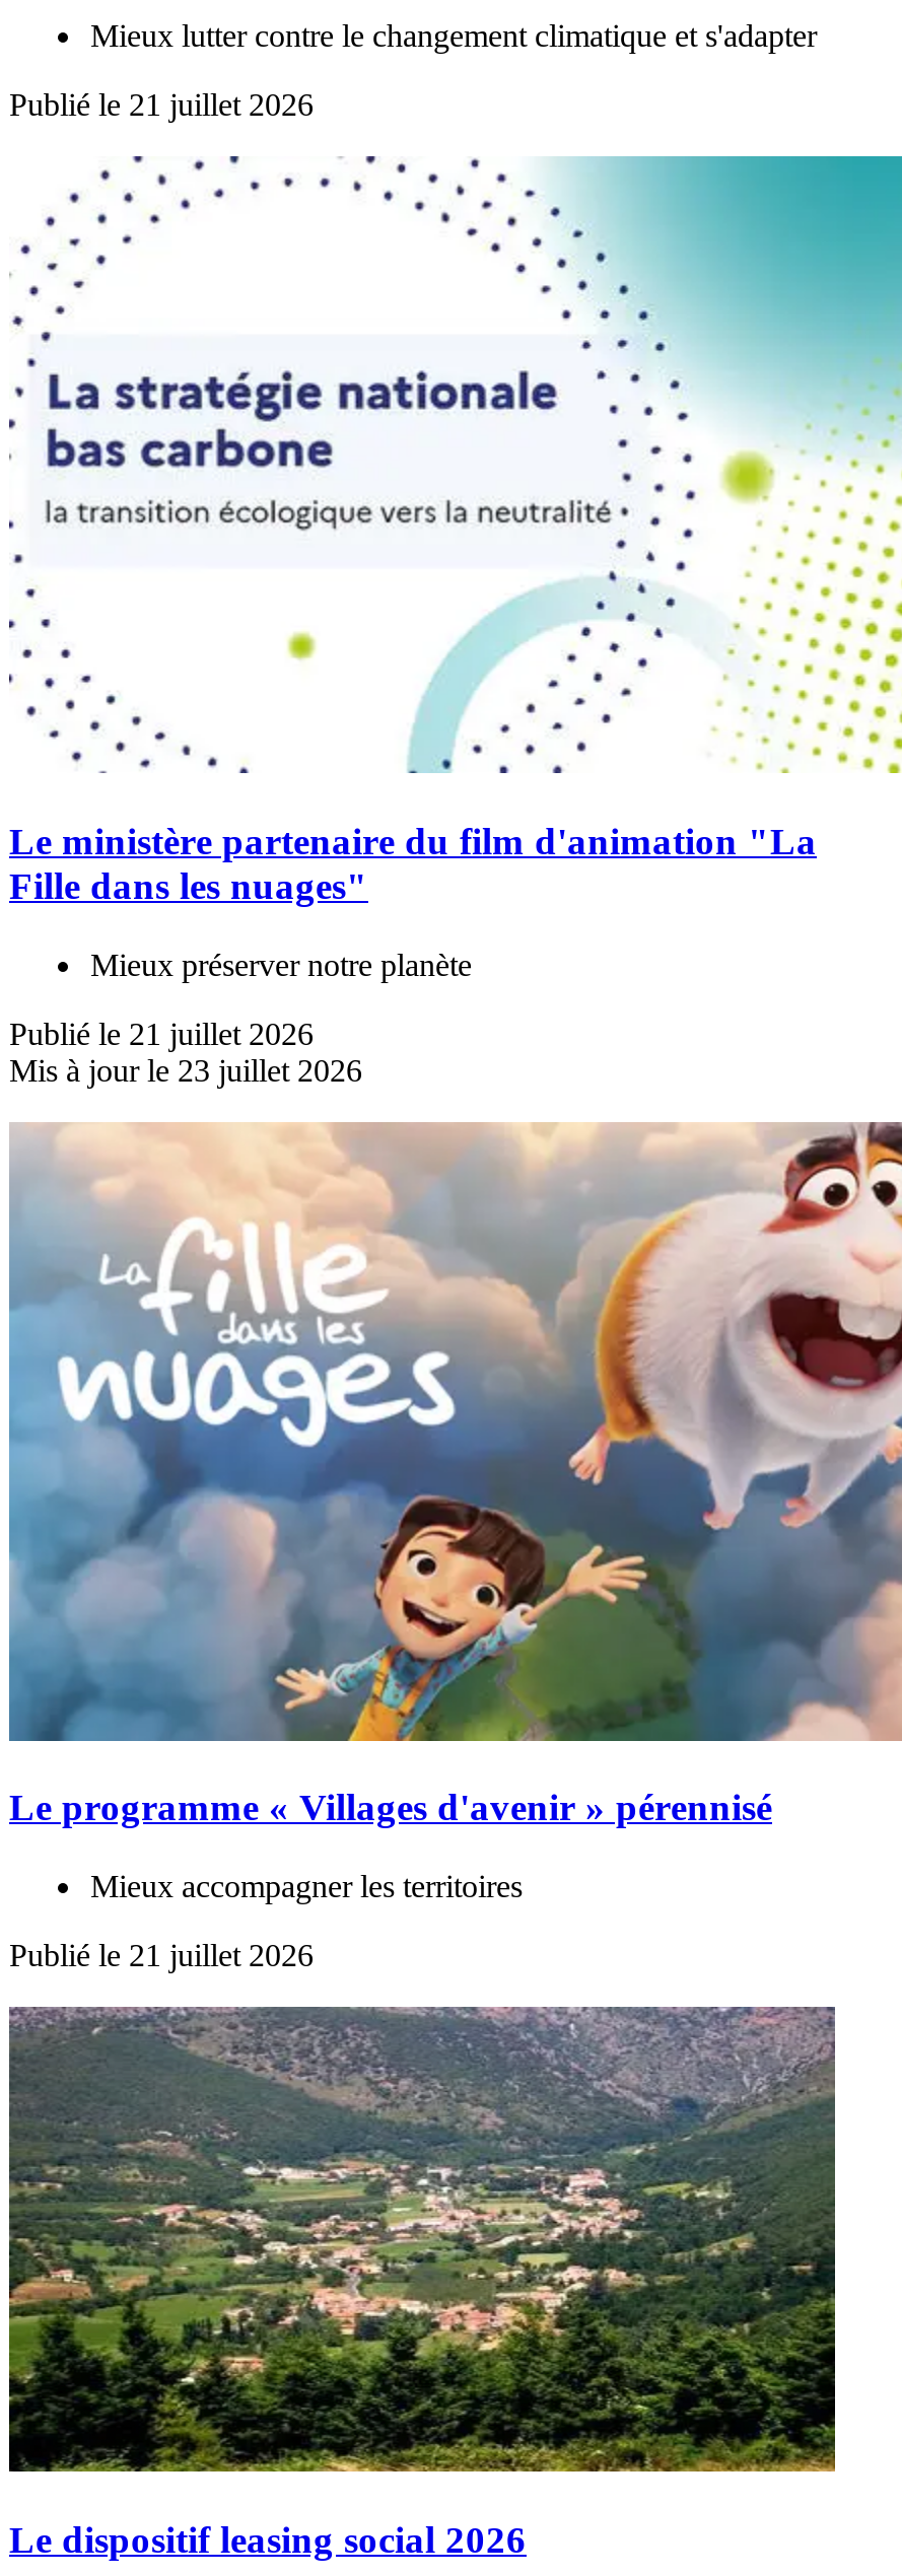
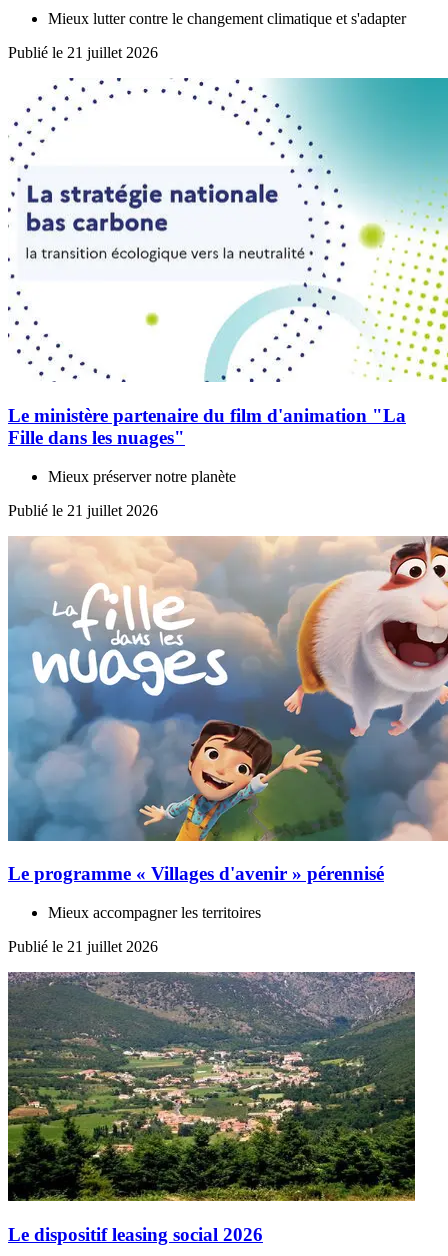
[9,1053,362,1087] Mis à jour le 23 juillet 2026 -> none

